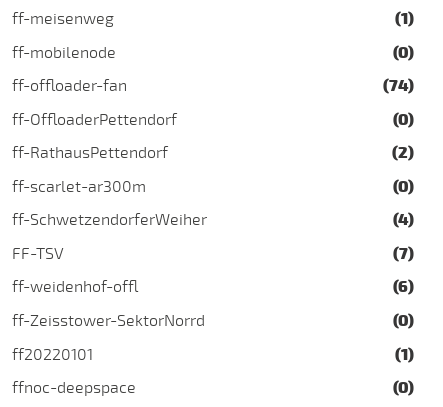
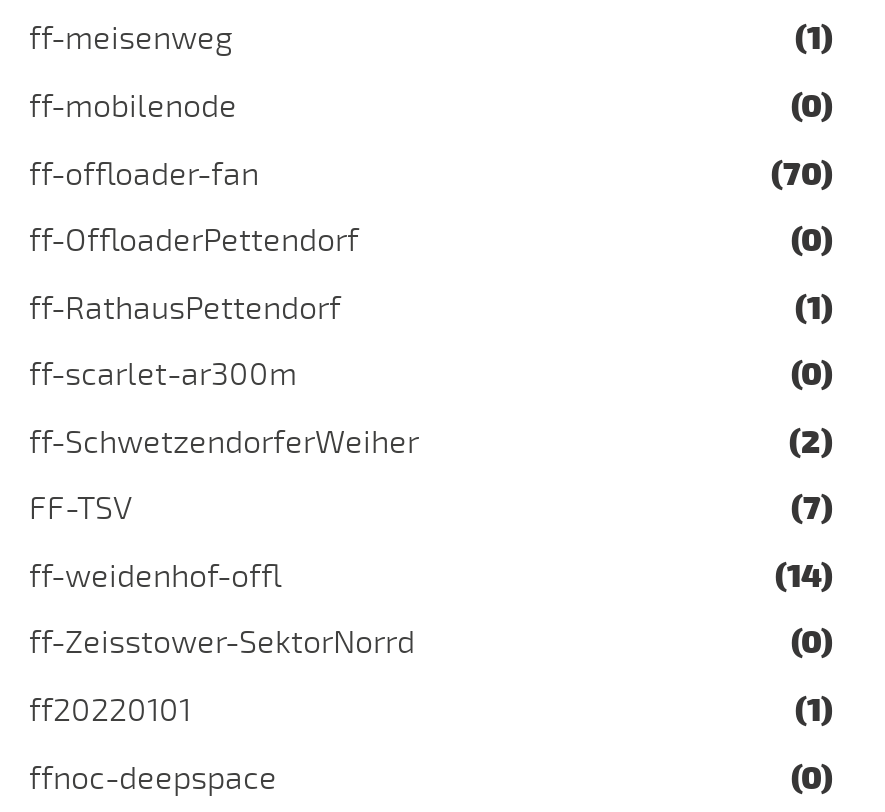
[383,76,414,96] (74) -> [771,154,833,194] (70)
[392,143,414,163] (2) -> [795,288,833,328] (1)
[393,210,414,230] (4) -> [789,423,833,463] (2)
[393,277,414,297] (6) -> [775,557,833,597] (14)

